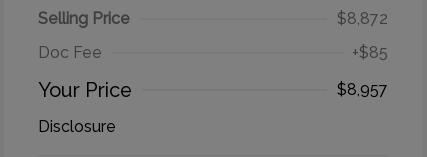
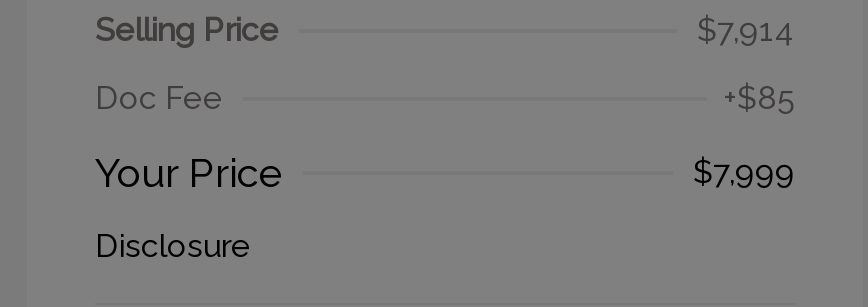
[337,9,388,28] $8,872 -> [697,11,795,49] $7,914
[337,80,388,99] $8,957 -> [693,153,795,191] $7,999

